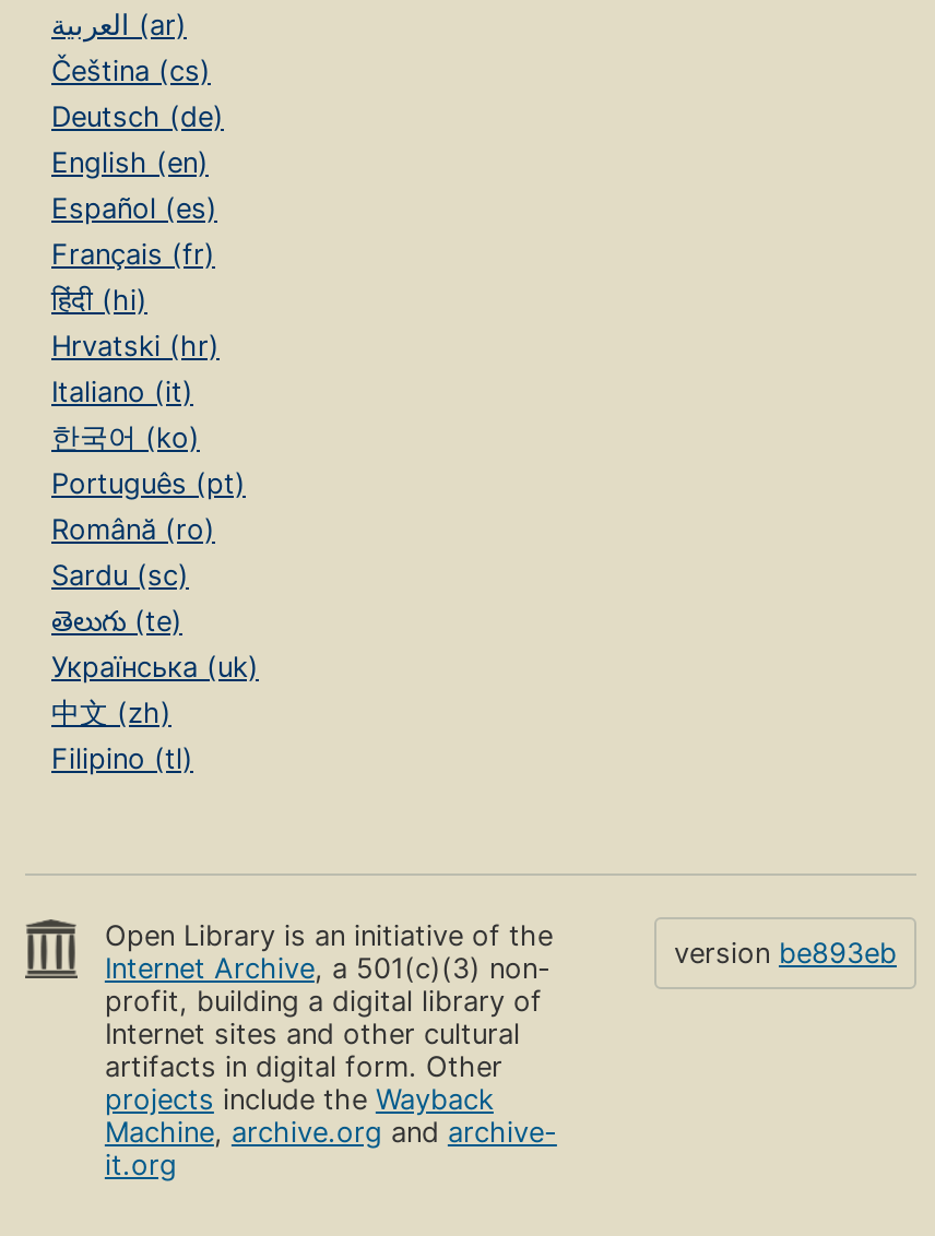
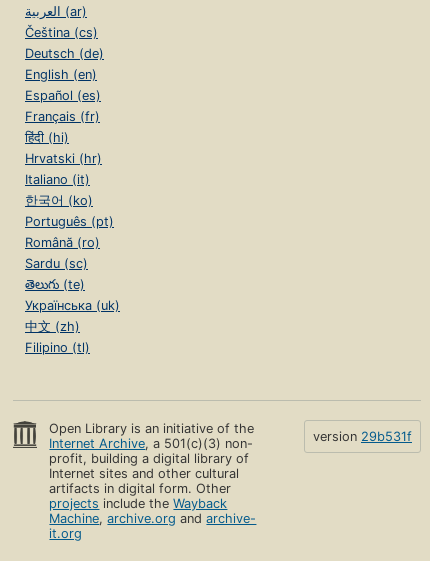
[674,936,897,968] version be893eb -> [313,428,412,443] version 29b531f

